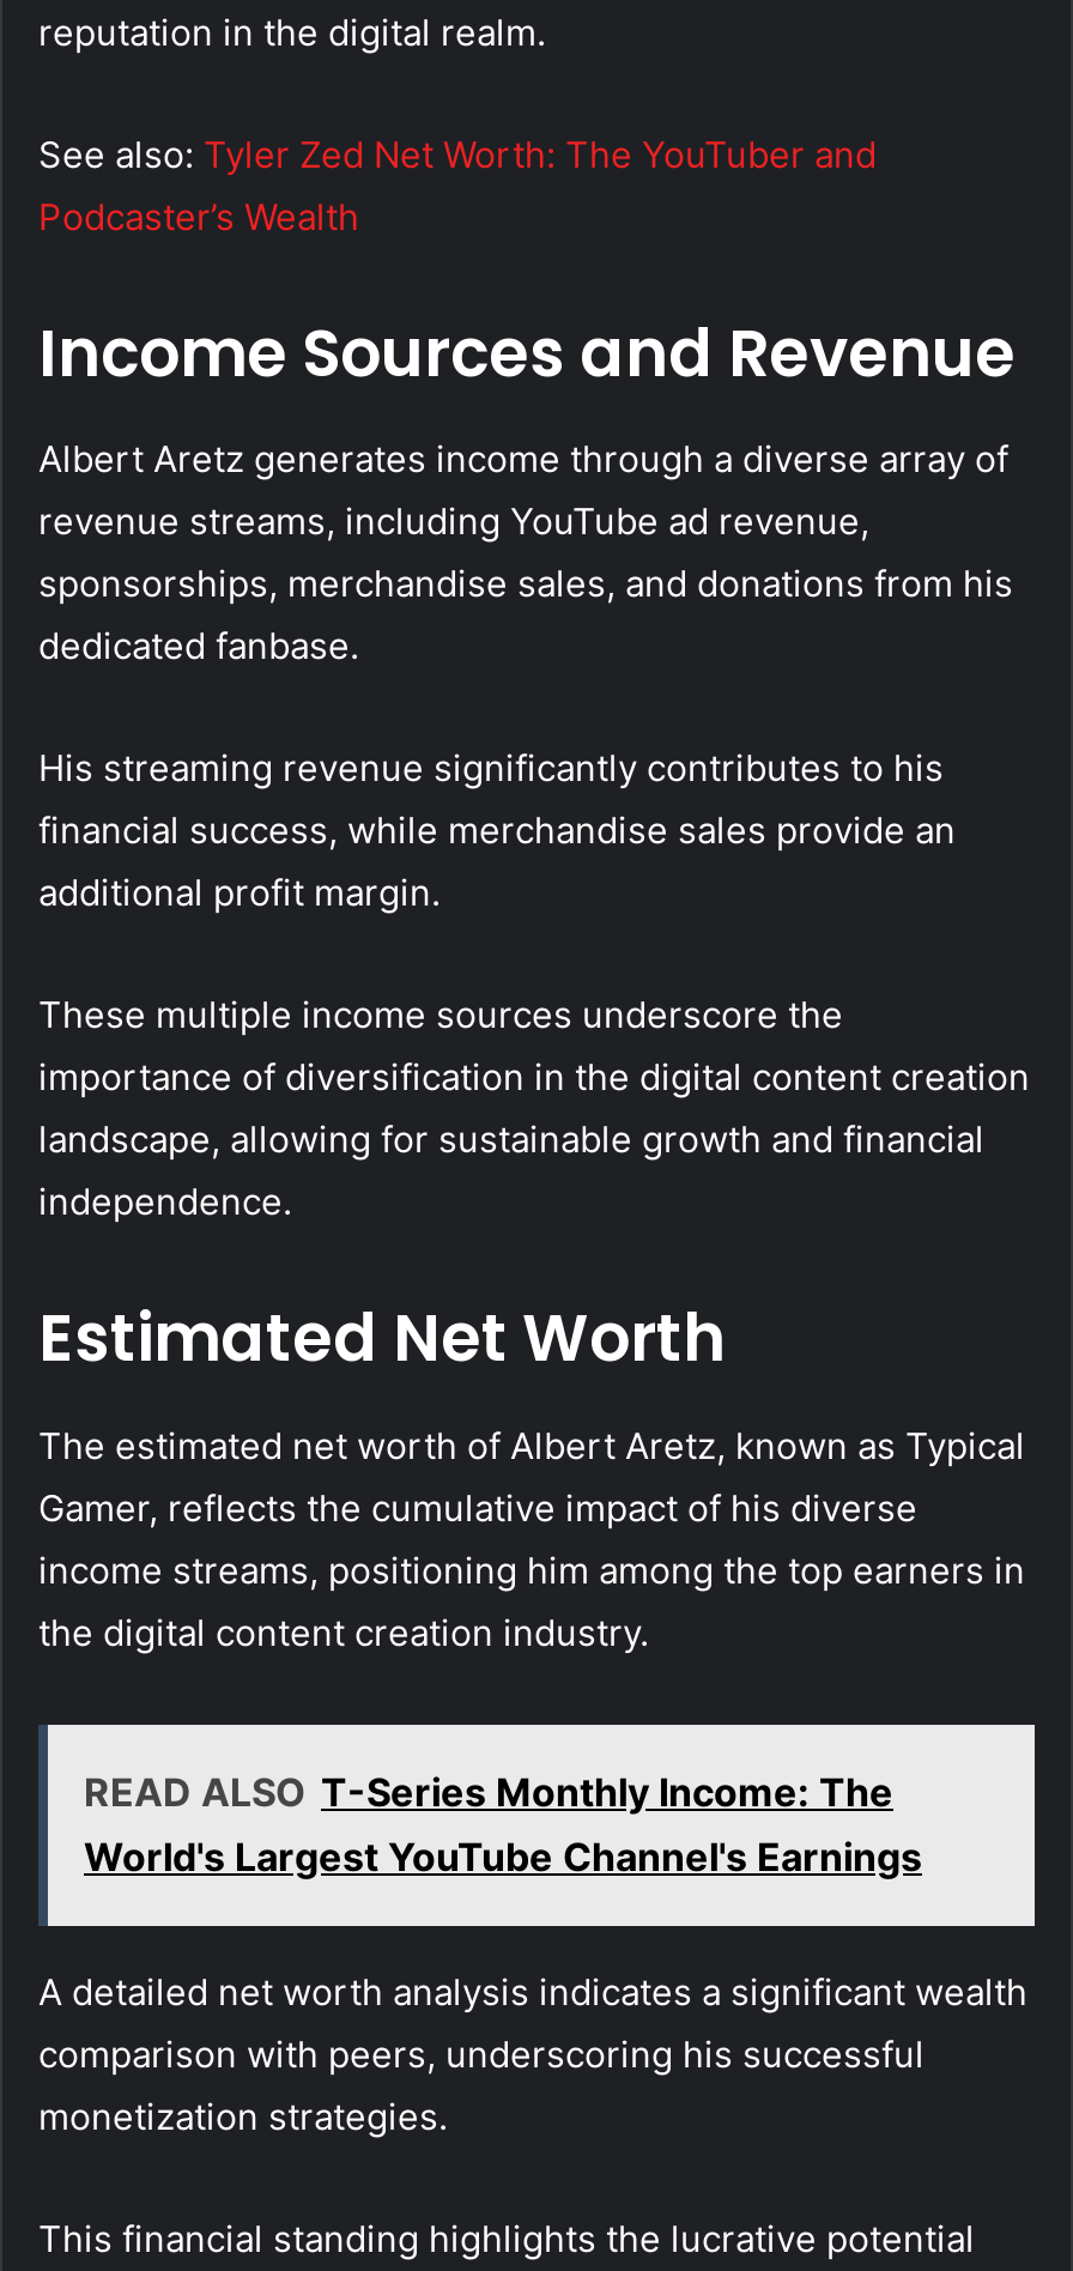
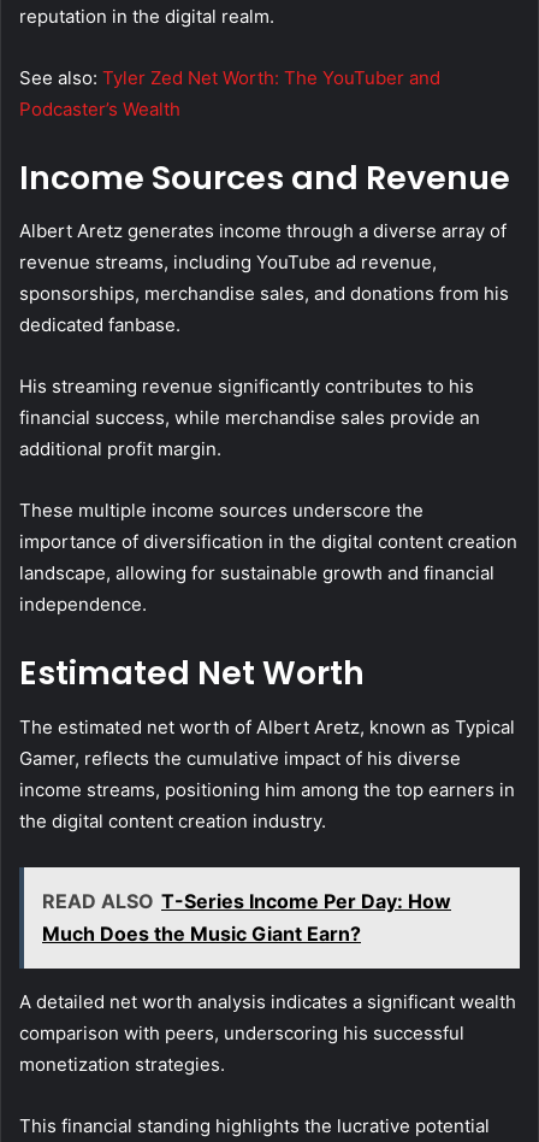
[84,1767,922,1880] READ ALSO T-Series Monthly Income: The | World's Largest YouTube Channel's Earnings -> [42,889,451,945] READ ALSO T-Series Income Per Day: How | Much Does the Music Giant Earn?

